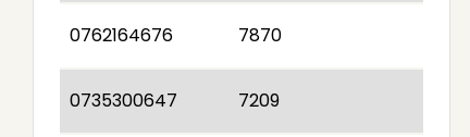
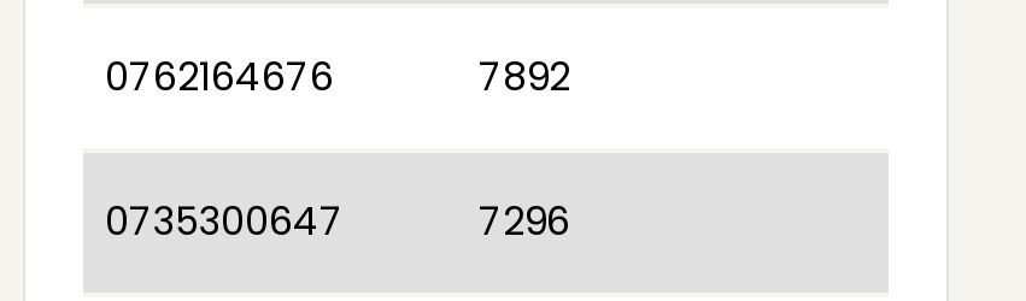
[238,23,282,48] 7870 -> [479,49,570,105] 7892
[238,88,280,113] 7209 -> [479,194,570,249] 7296

